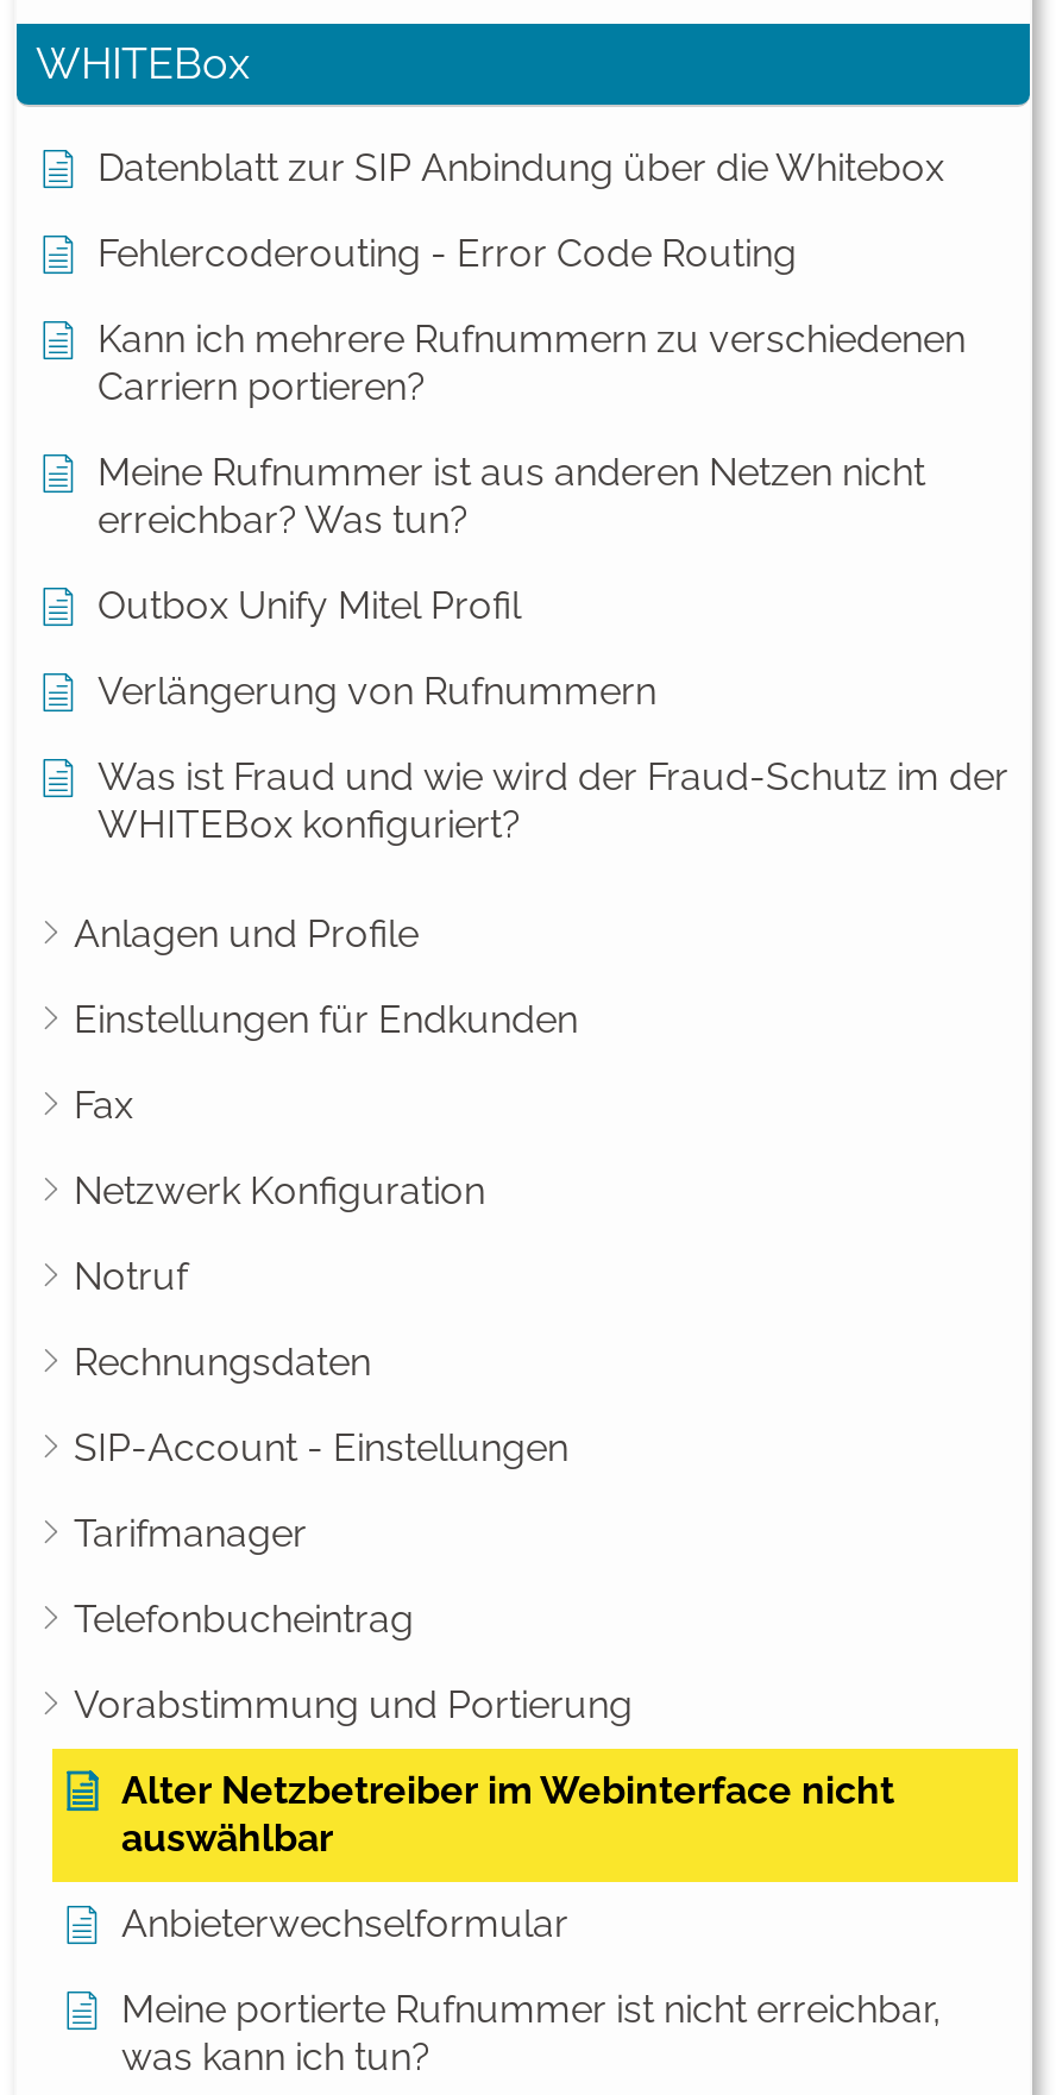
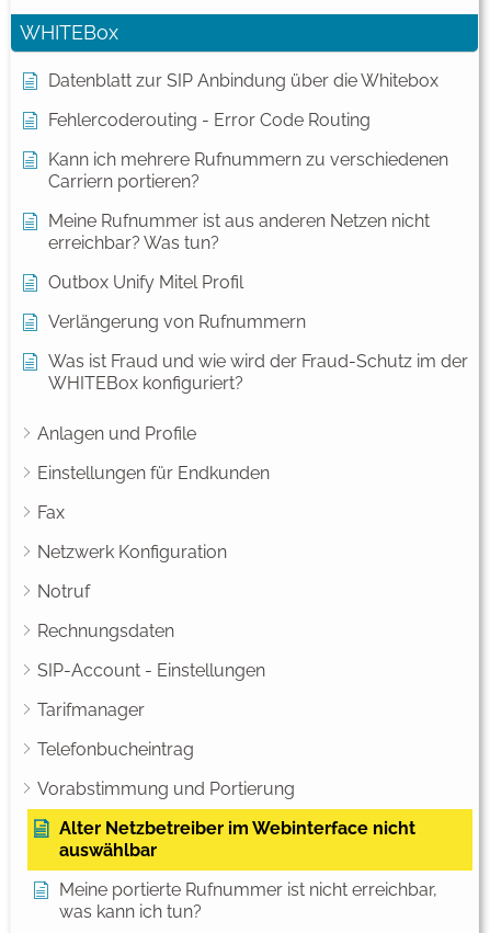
[121,1900,568,1946] Anbieterwechselformular -> none

